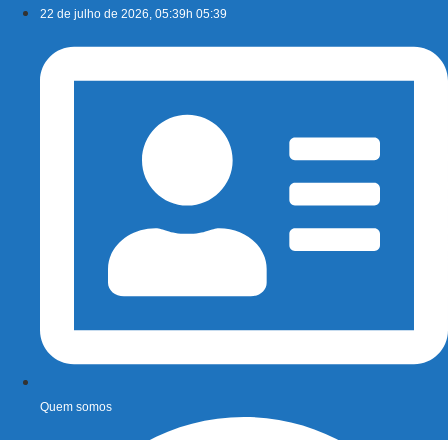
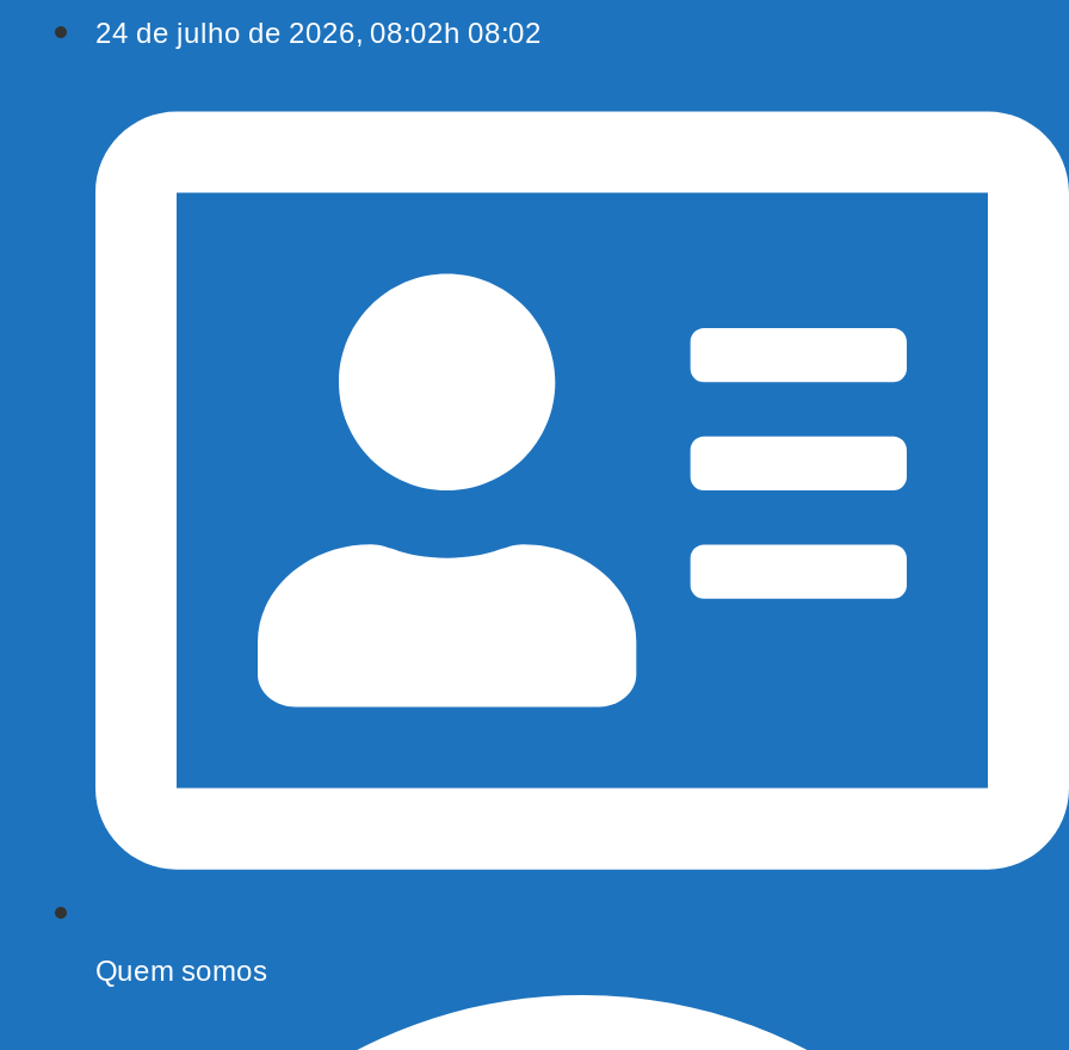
[40,7,227,21] 22 de julho de 2026, 05:39h 05:39 -> [95,17,542,50] 24 de julho de 2026, 08:02h 08:02

